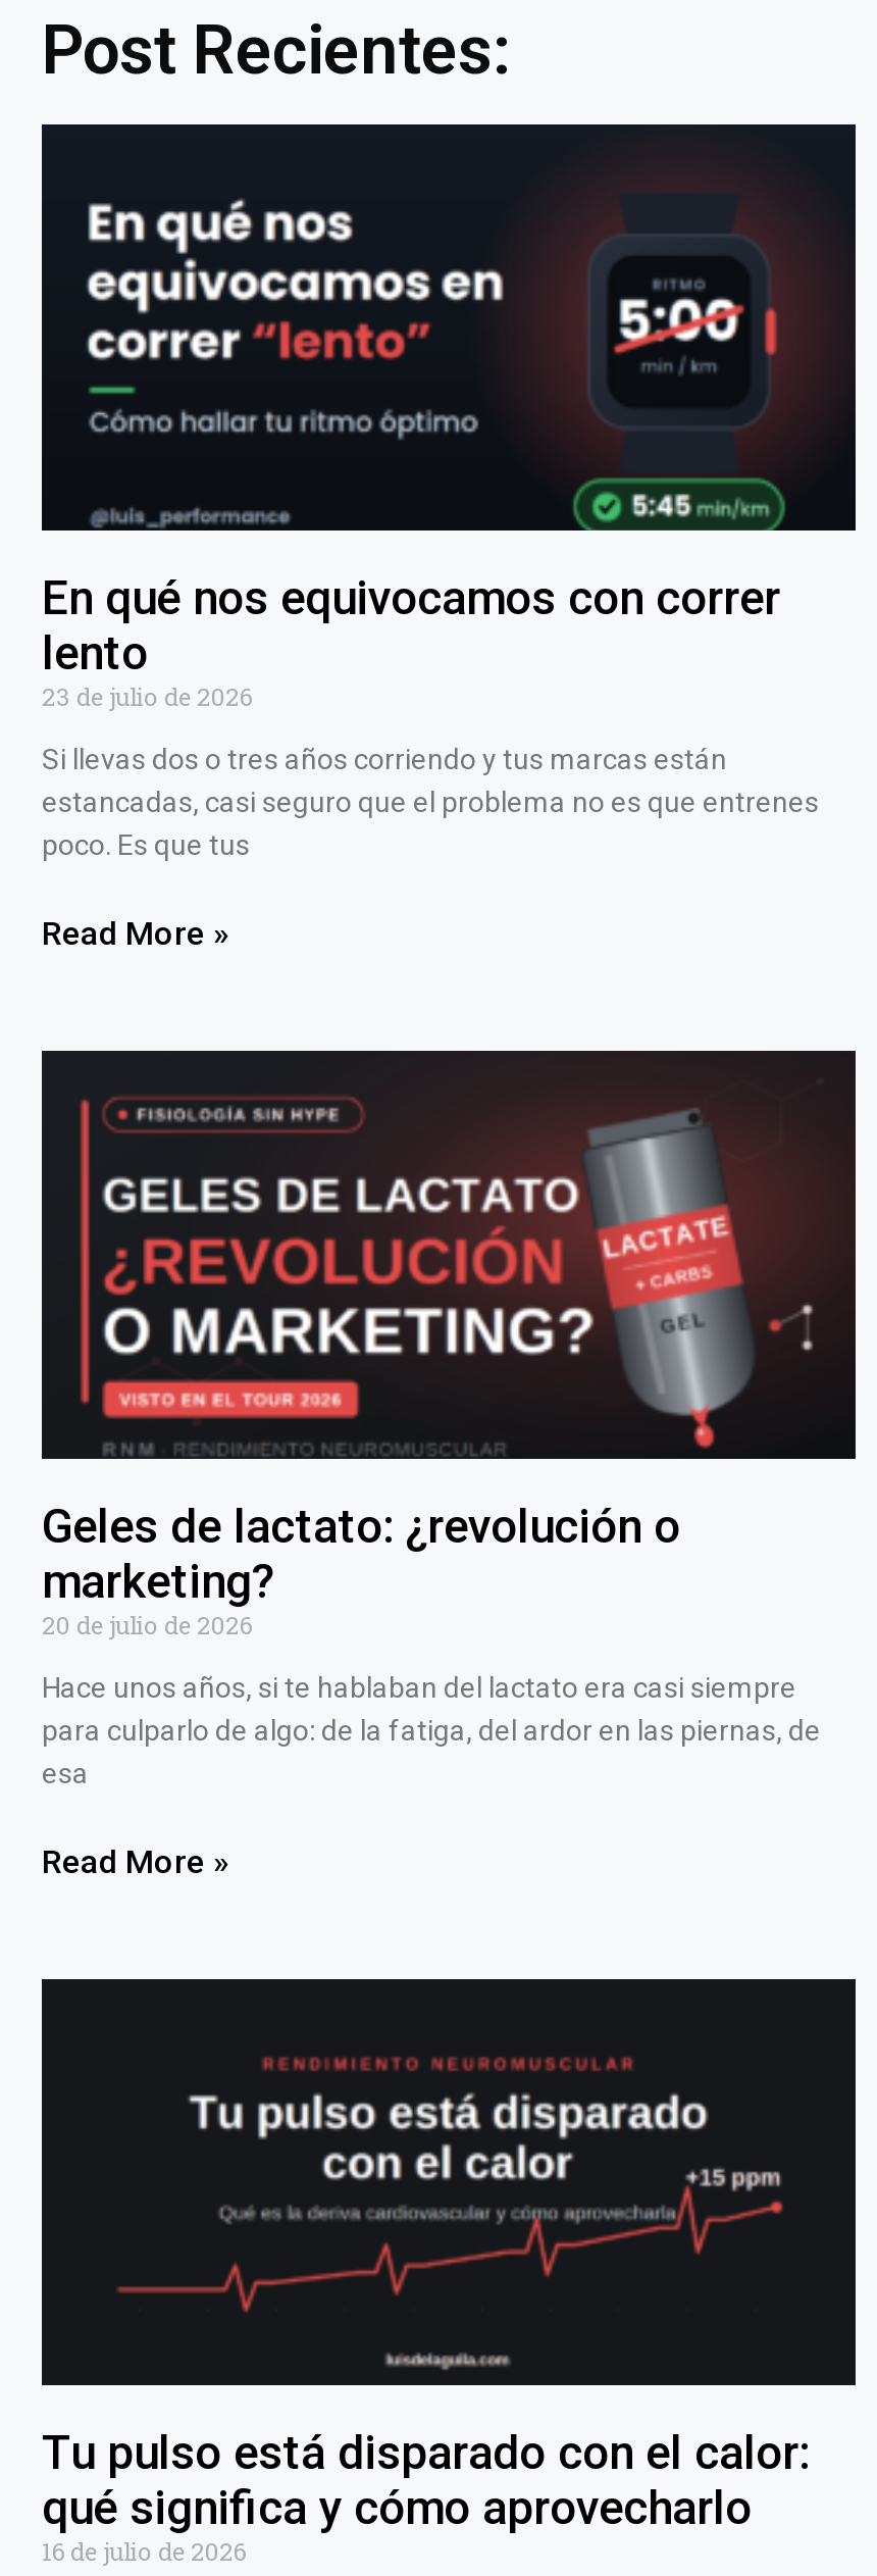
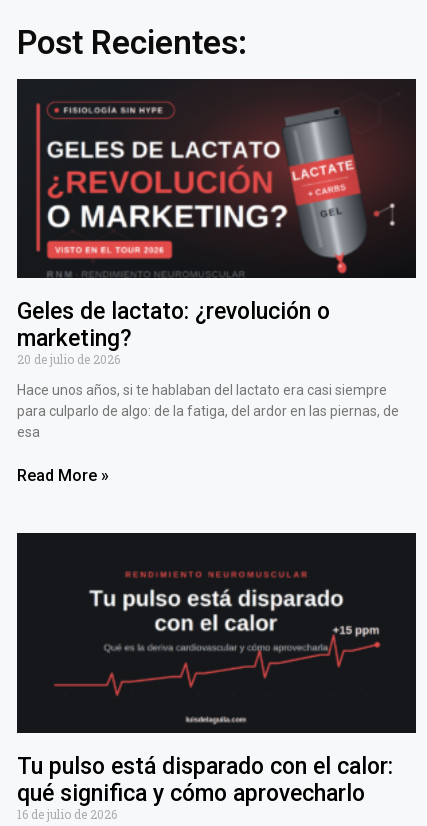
[42,169,819,954] [image] | En qué nos equivocamos con correr | lento | 23 de julio de 2026 | Si llevas dos o tres años corriendo y tus marcas están | estancadas, casi seguro que el problema no es que entrenes | poco. Es que tus | Read More » -> none

